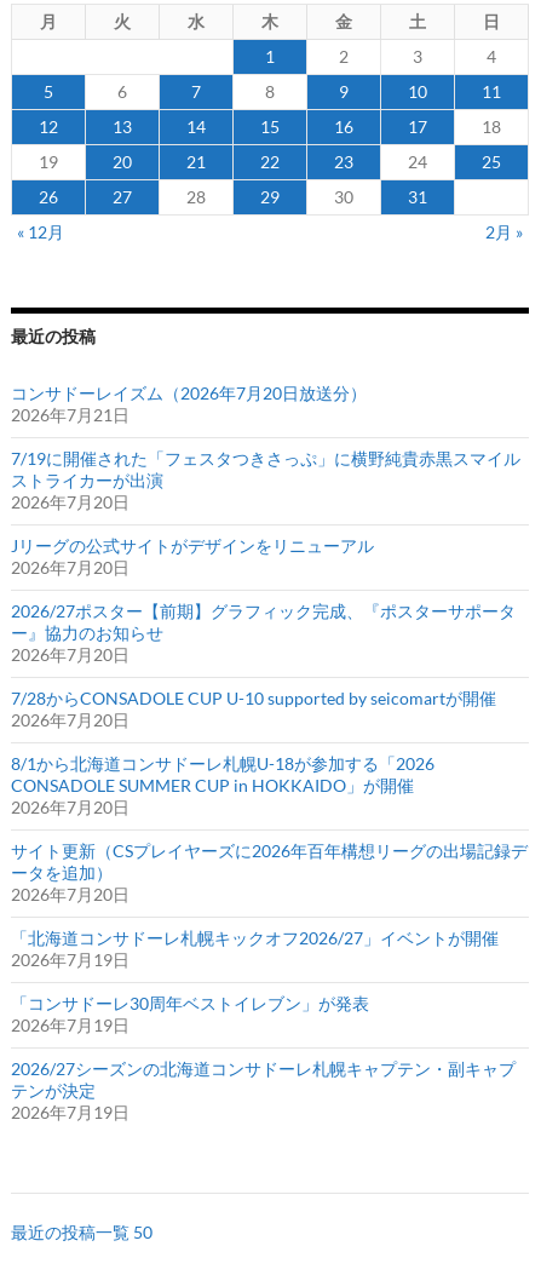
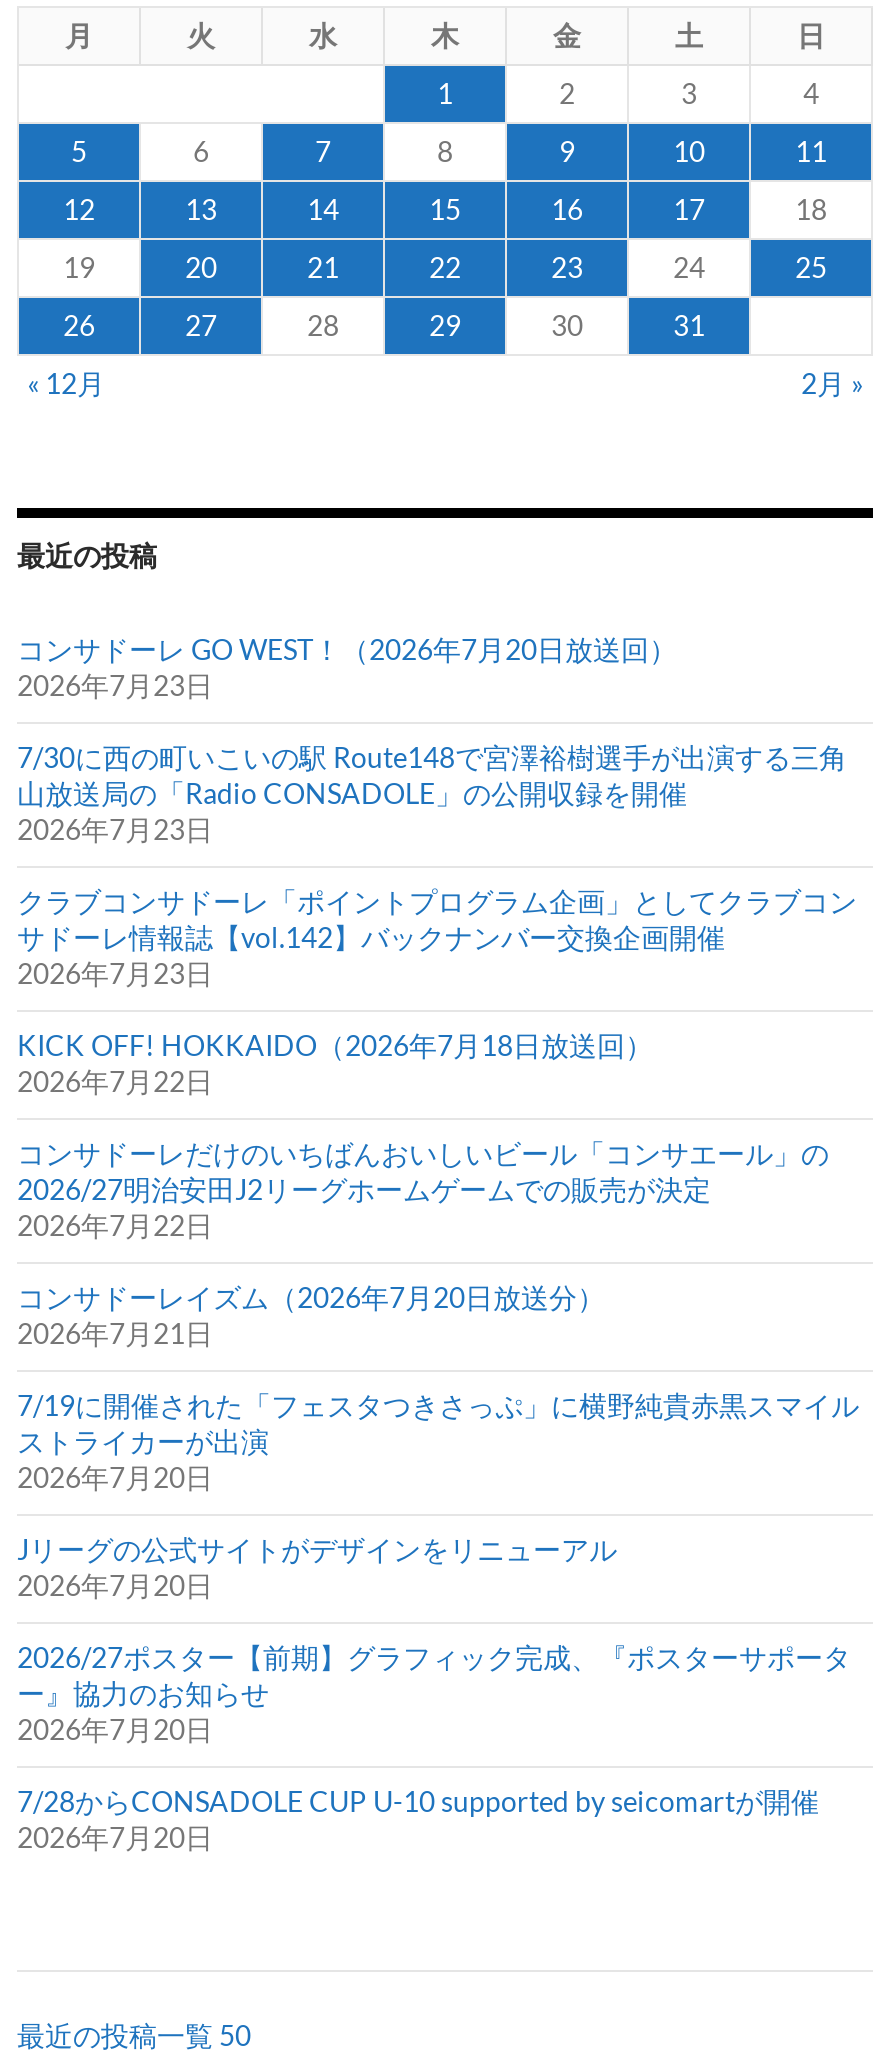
none -> [17,633,857,1243] コンサドーレ GO WEST！（2026年7月20日放送回） | 2026年7月23日 | 7/30に西の町いこいの駅 Route148で宮澤裕樹選手が出演する三角 | 山放送局の「Radio CONSADOLE」の公開収録を開催 | 2026年7月23日 | クラブコンサドーレ「ポイントプログラム企画」としてクラブコン | サドーレ情報誌【vol.142】バックナンバー交換企画開催 | 2026年7月23日 | KICK OFF! HOKKAIDO（2026年7月18日放送回） | 2026年7月22日 | コンサドーレだけのいちばんおいしいビール「コンサエール」の | 2026/27明治安田J2リーグホームゲームでの販売が決定 | 2026年7月22日
moved [11,383,520,730] -> [17,1281,859,1855]: コンサドーレイズム（2026年7月20日放送分） | 2026年7月21日 | 7/19に開催された「フェスタつきさっぷ」に横野純貴赤黒スマイル | ... | 7/28からCONSADOLE CUP U-10 supported by seicomartが開催 | 2026年7月20日
[11,753,528,1123] 8/1から北海道コンサドーレ札幌U-18が参加する「2026 | CONSADOLE SUMMER CUP in HOKKAIDO」が開催 | 2026年7月20日 | サイト更新（CSプレイヤーズに2026年百年構想リーグの出場記録デ | ータを追加） | 2026年7月20日 | 「北海道コンサドーレ札幌キックオフ2026/27」イベントが開催 | 2026年7月19日 | 「コンサドーレ30周年ベストイレブン」が発表 | 2026年7月19日 | 2026/27シーズンの北海道コンサドーレ札幌キャプテン・副キャプ | テンが決定 | 2026年7月19日 -> none

